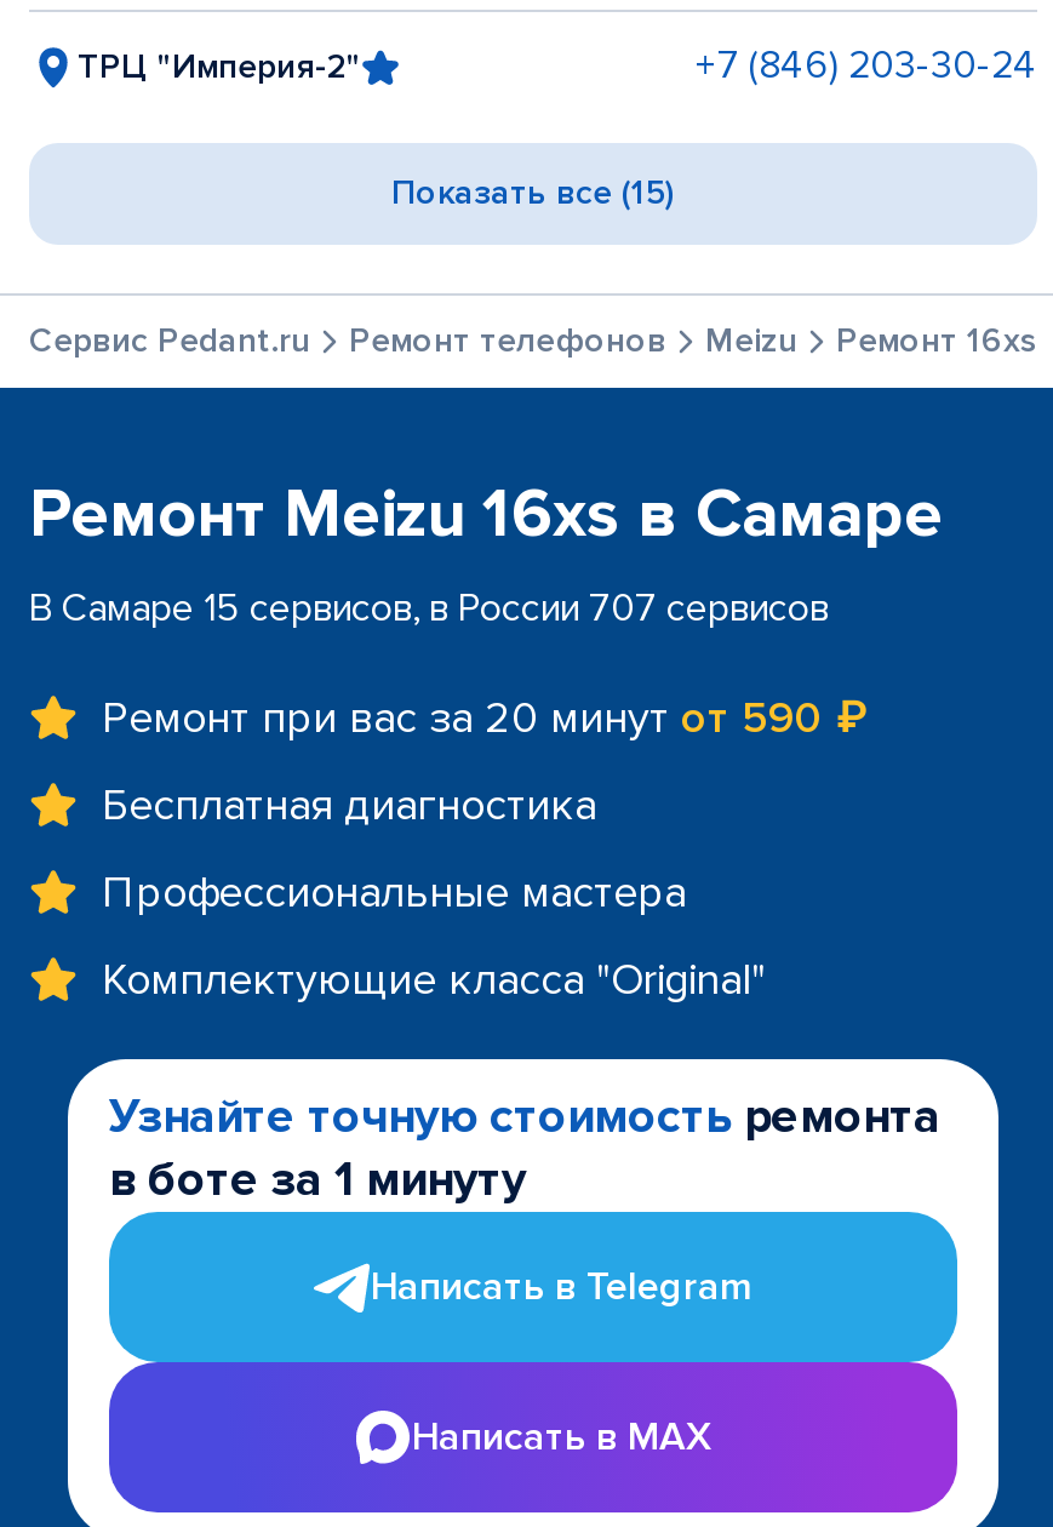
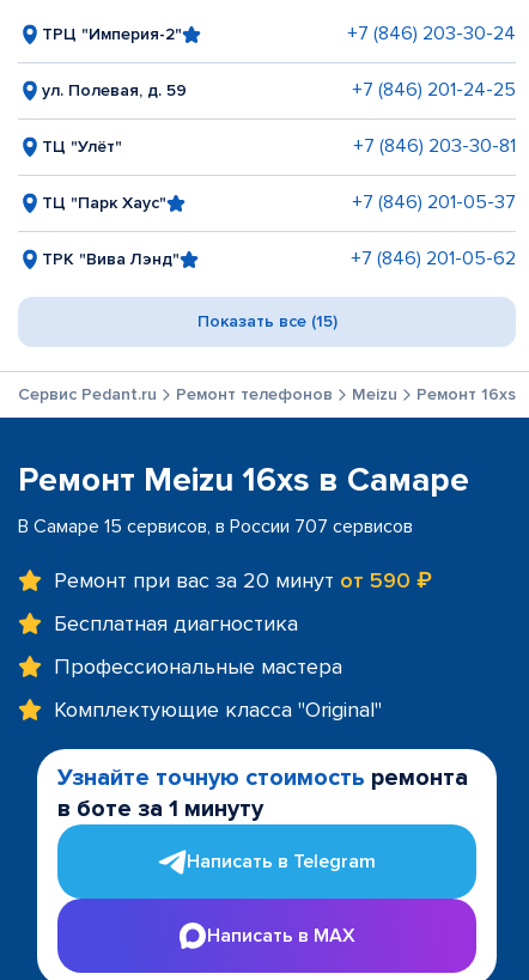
none -> [42,78,516,270] ул. Полевая, д. 59 | +7 (846) 201-24-25 | ТЦ "Улёт" | +7 (846) 203-30-81 | ТЦ "Парк Хаус" | +7 (846) 201-05-37 | ТРК "Вива Лэнд" | +7 (846) 201-05-62

